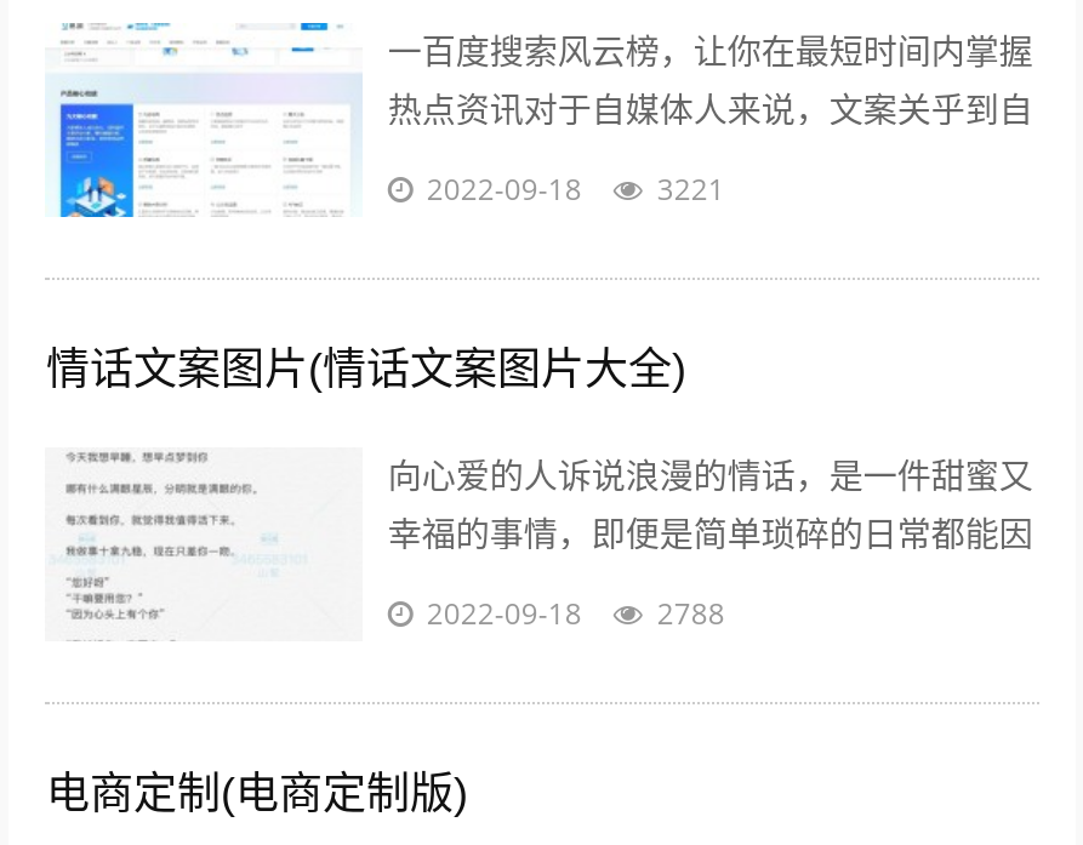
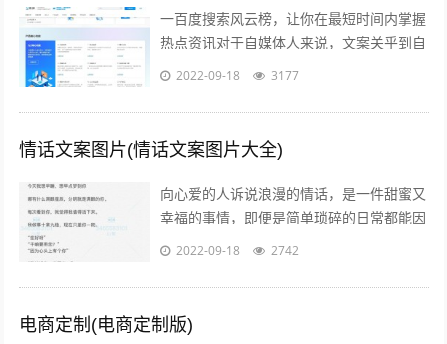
[657,168,725,209] 3221 -> [271,67,299,84] 3177
[657,592,725,633] 2788 -> [271,242,299,259] 2742

